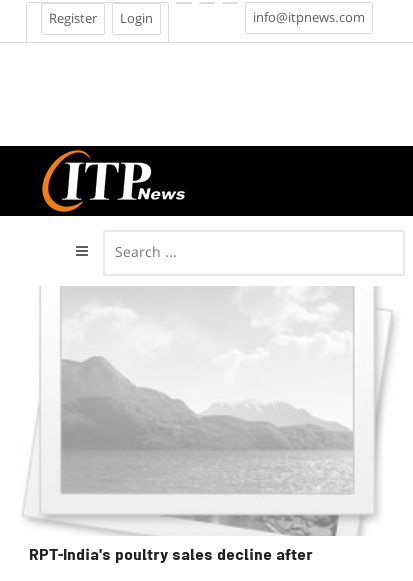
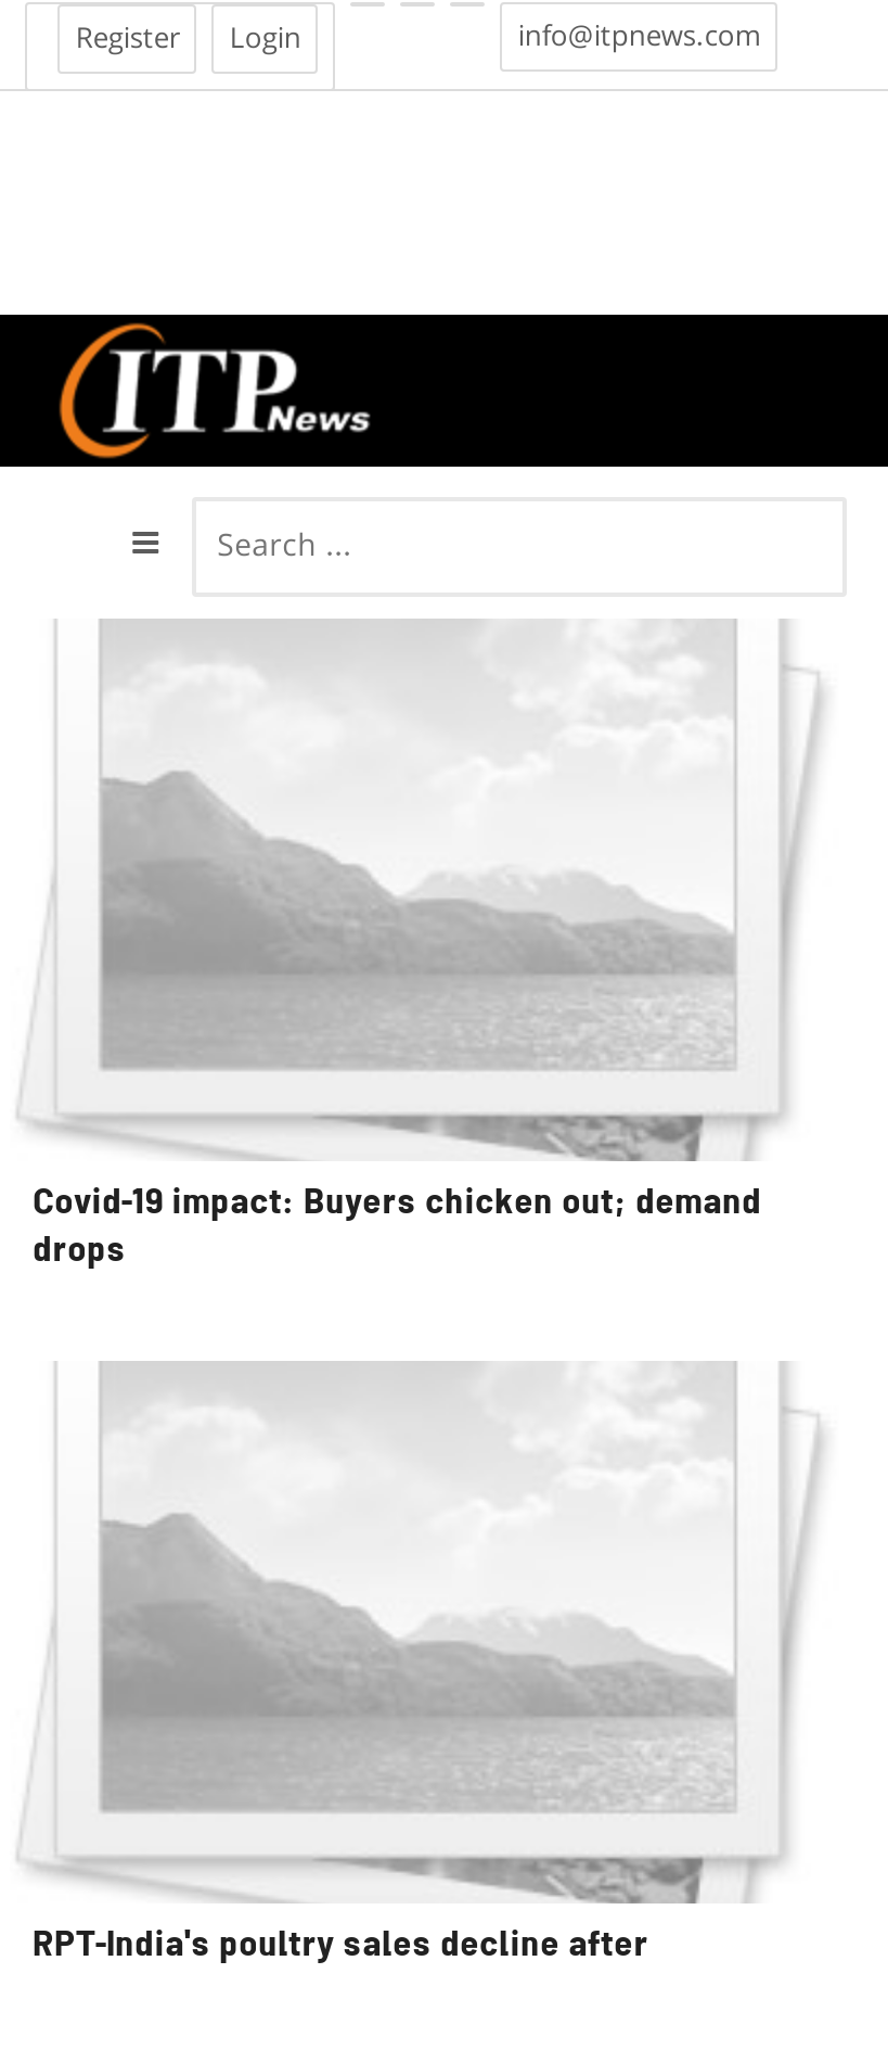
none -> [32,1179,761,1281] Covid-19 impact: Buyers chicken out; demand | drops

